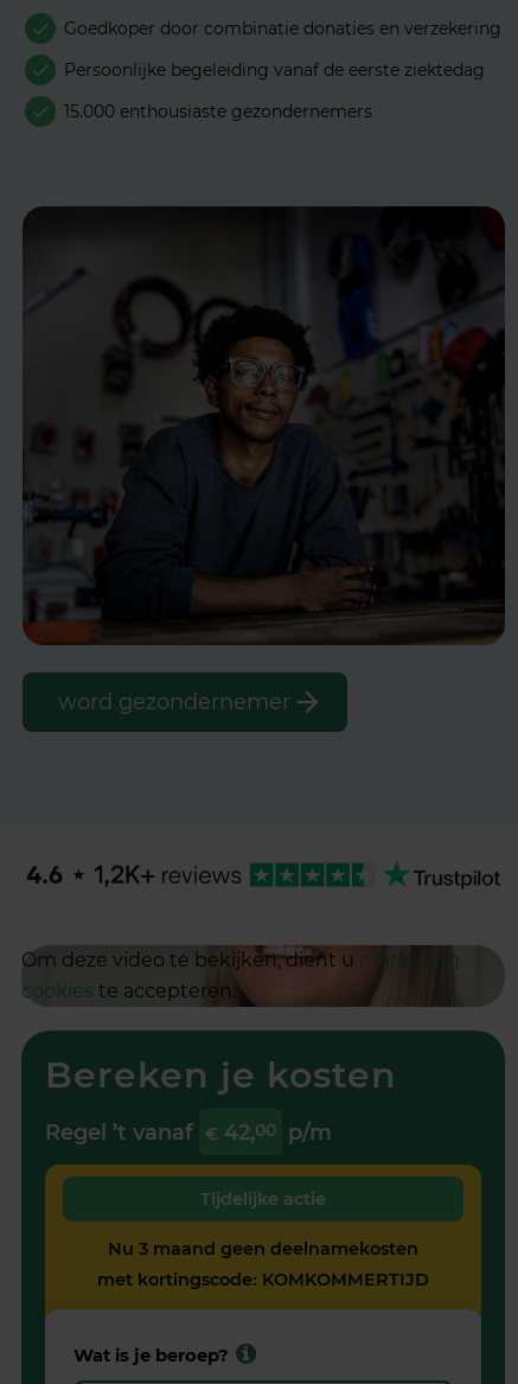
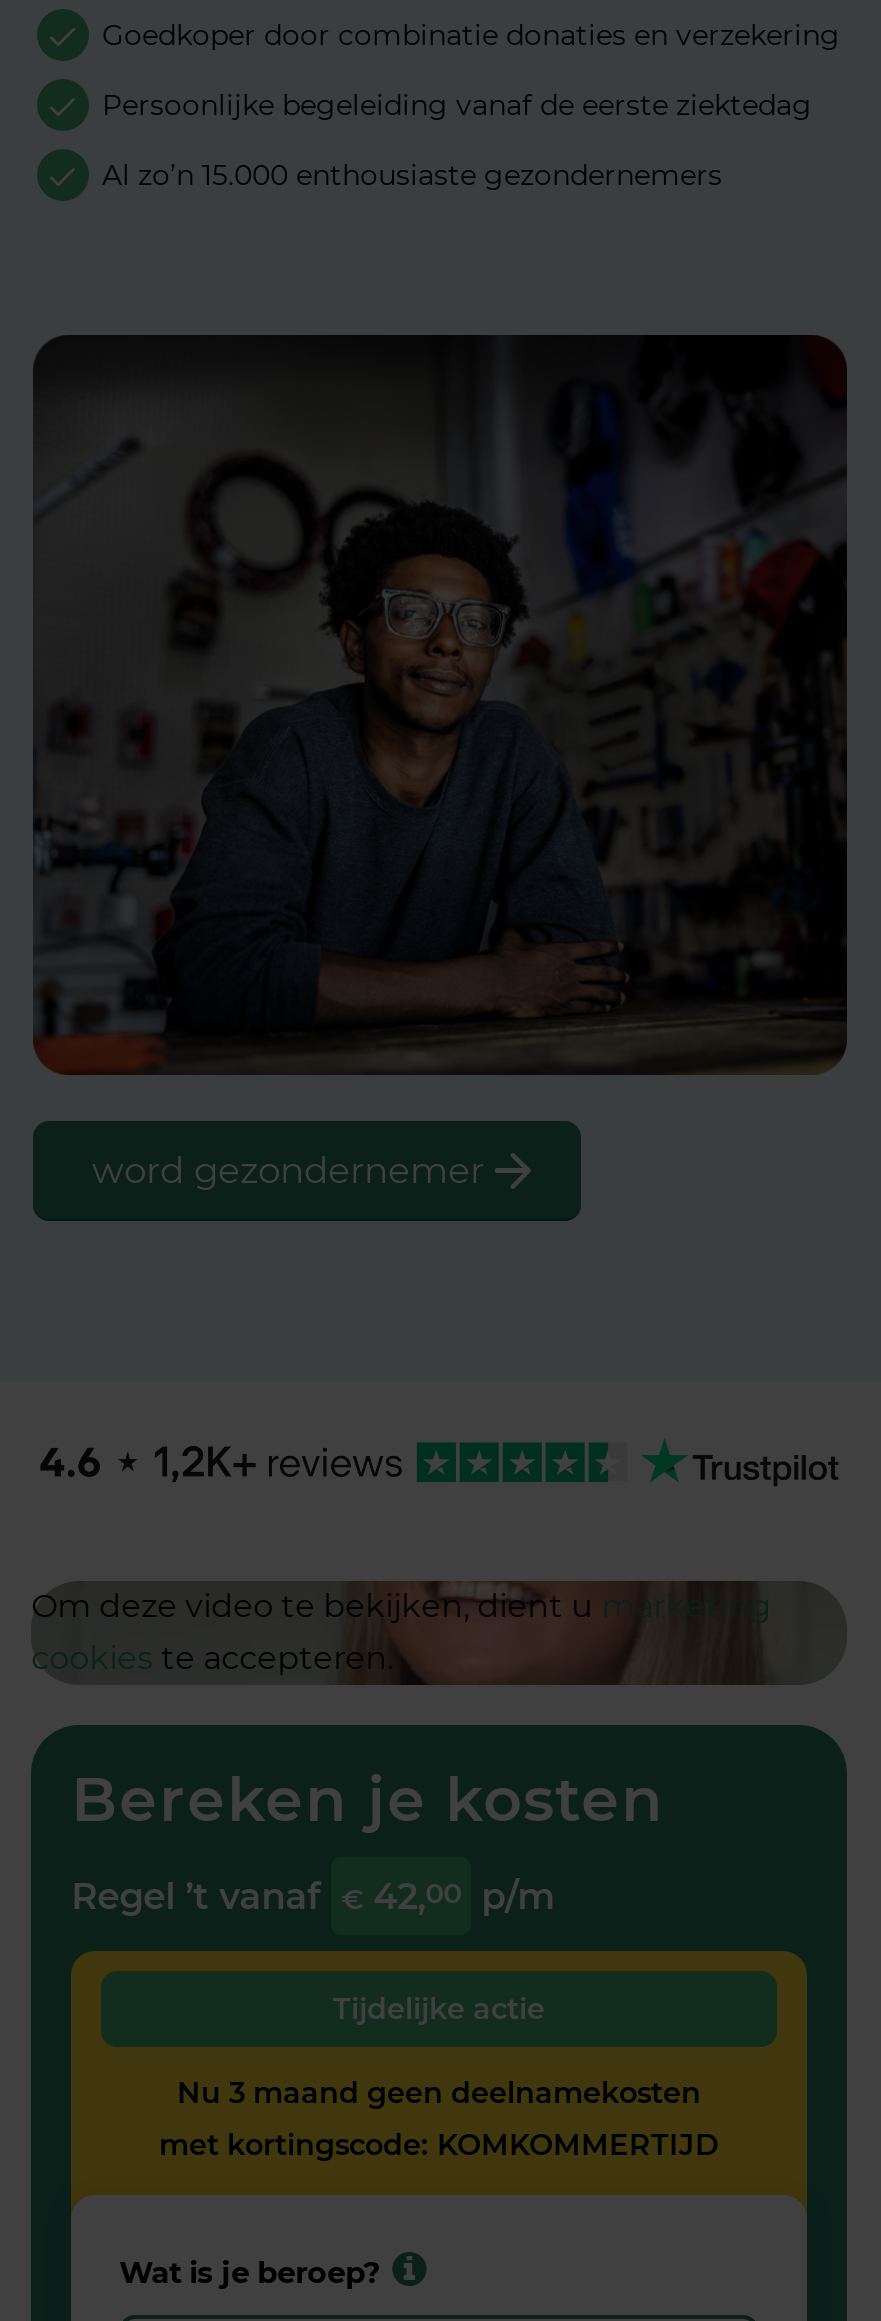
[63,101,372,122] 15.000 enthousiaste gezondernemers -> [102,157,722,193] Al zo’n 15.000 enthousiaste gezondernemers

